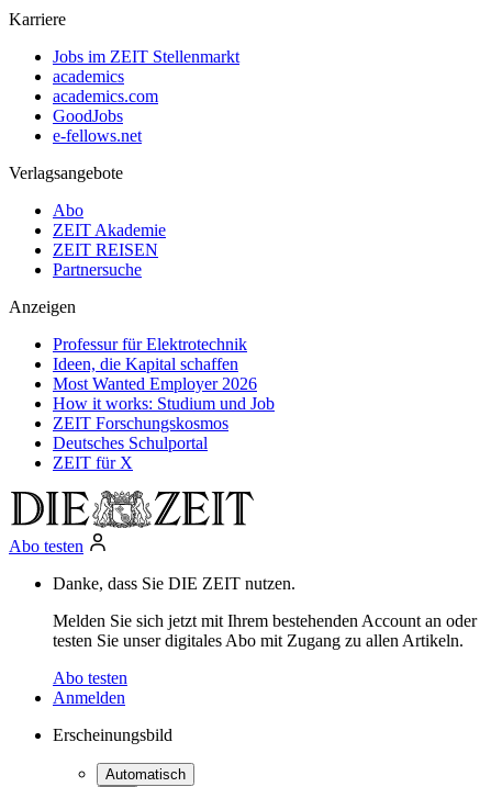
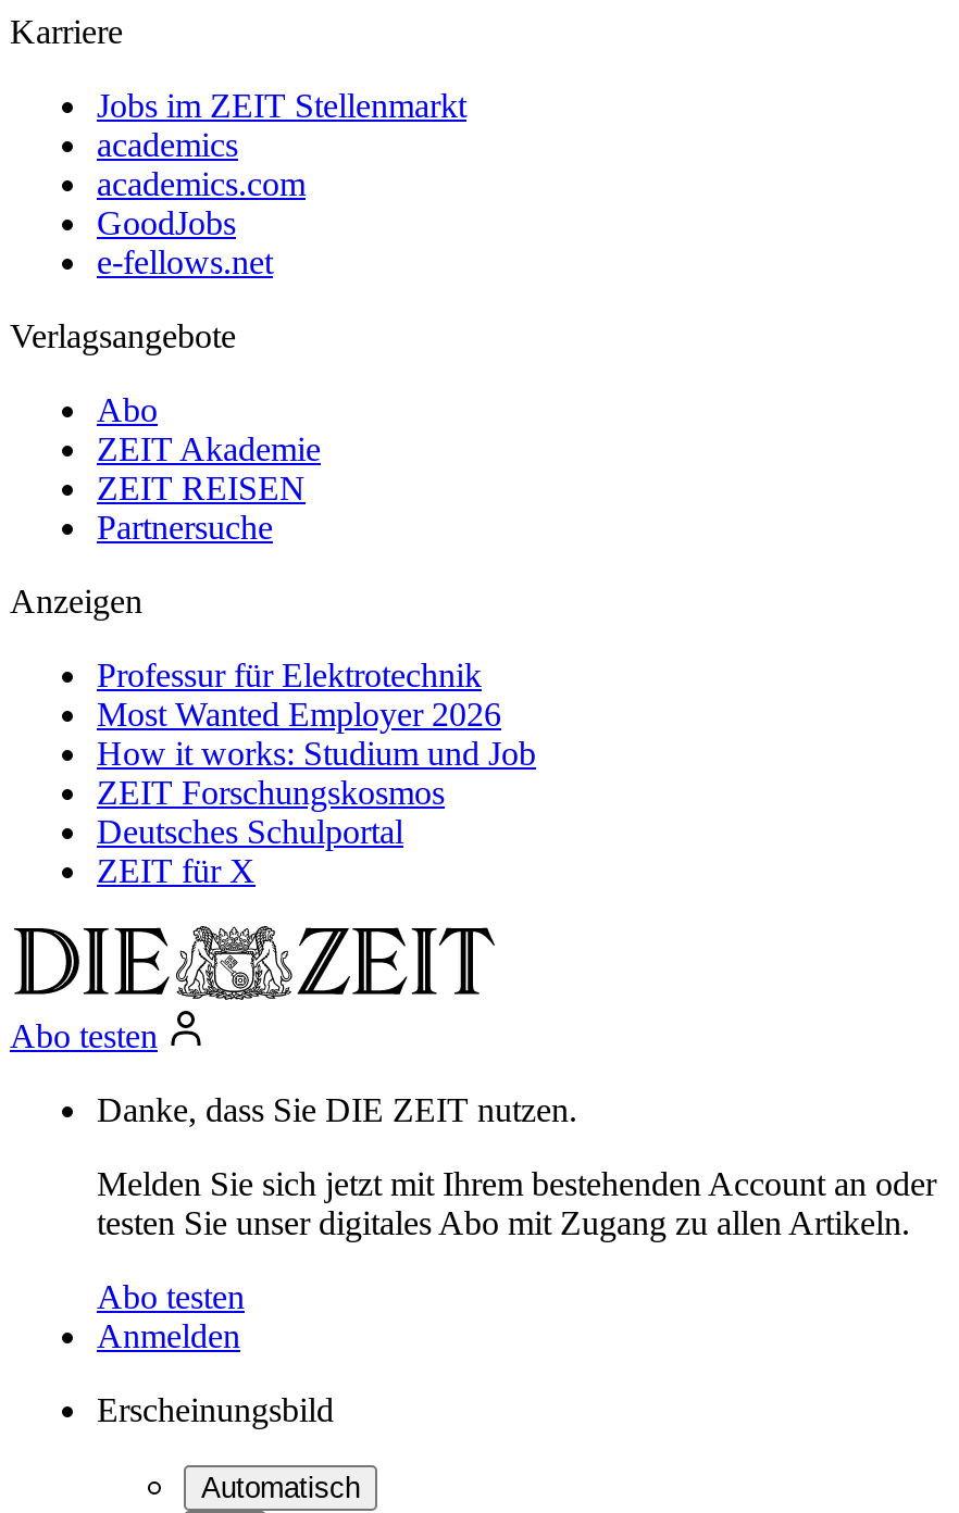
[53,355,238,374] Ideen, die Kapital schaffen -> none

